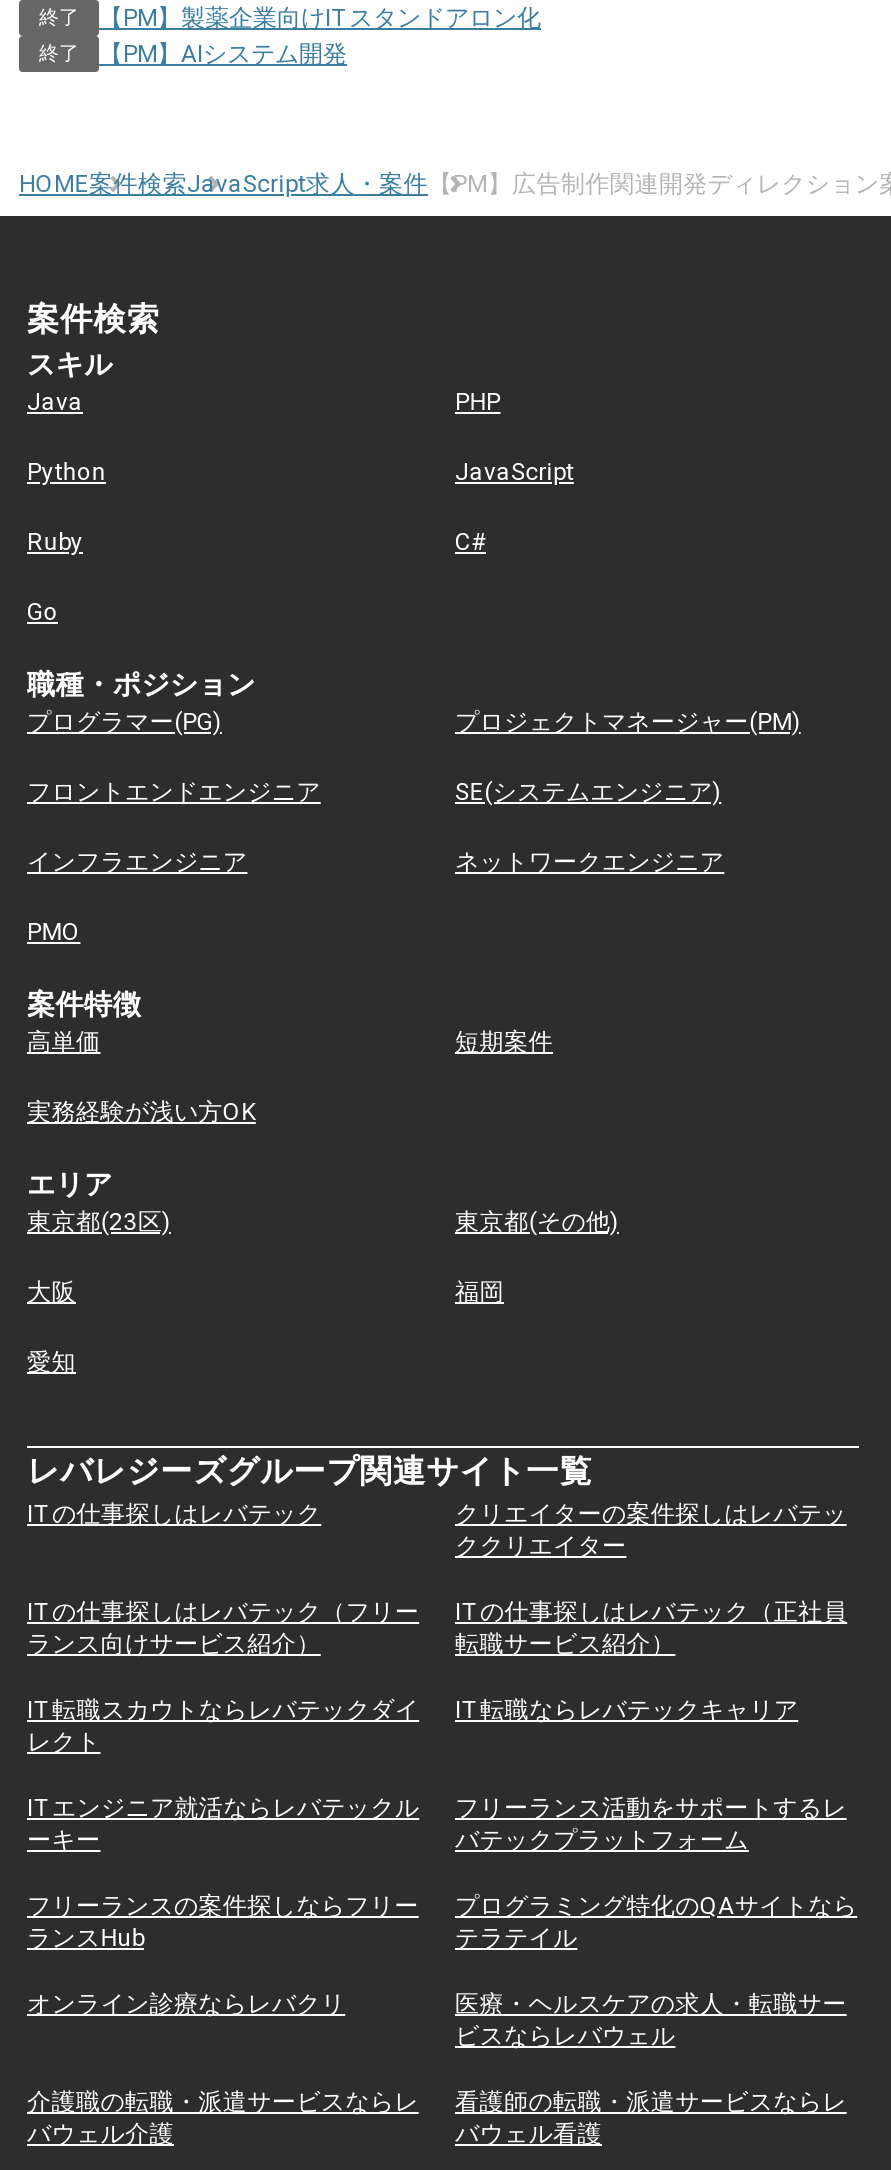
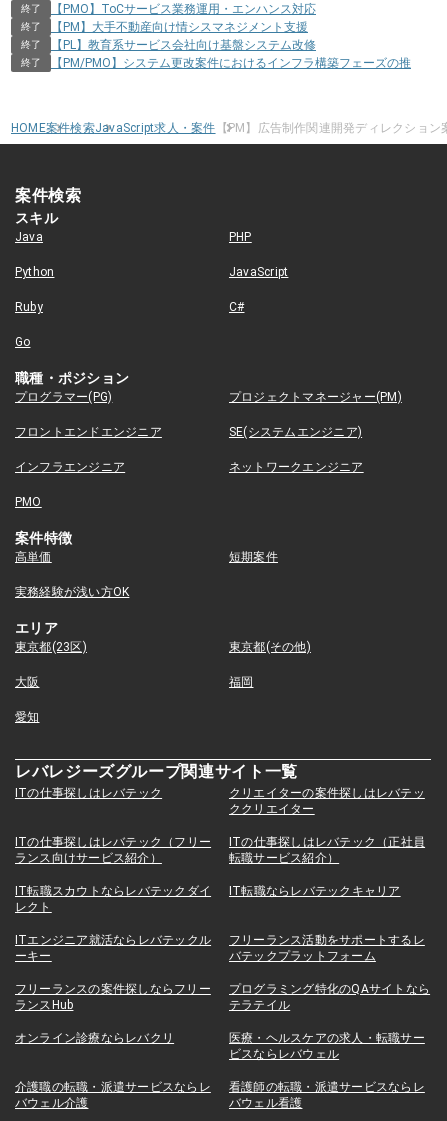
[99,4,541,32] 【PM】製薬企業向けITスタンドアロン化 -> [51,2,316,16] 【PMO】ToCサービス業務運用・エンハンス対応
[99,40,347,68] 【PM】AIシステム開発 -> [21,20,411,70] 【PM】大手不動産向け情シスマネジメント支援 | 終了 | 【PL】教育系サービス会社向け基盤システム改修 | 終了 | 【PM/PMO】システム更改案件におけるインフラ構築フェーズの推

